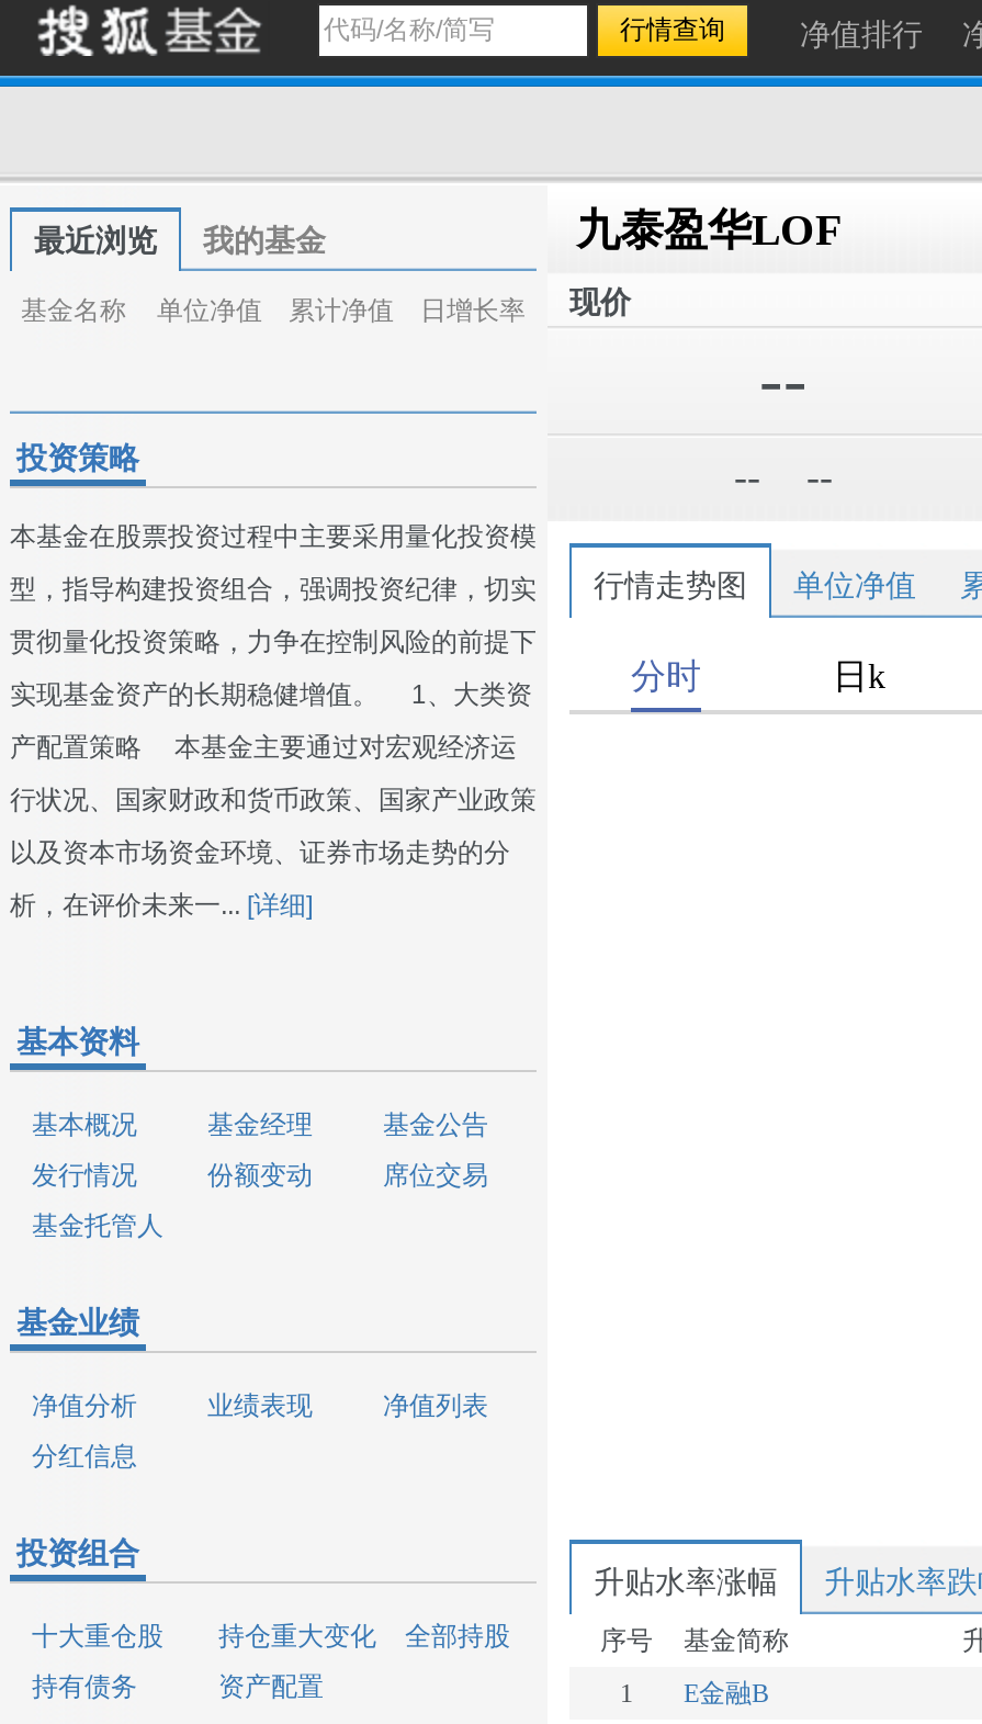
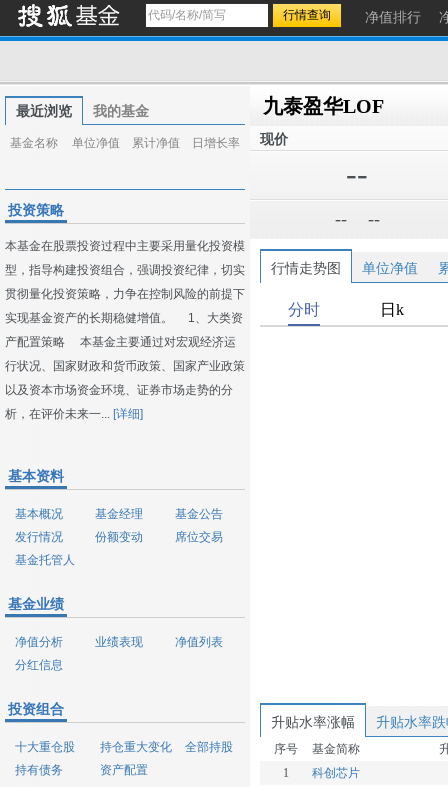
[684,1678,769,1709] E金融B -> [312,766,360,780] 科创芯片

